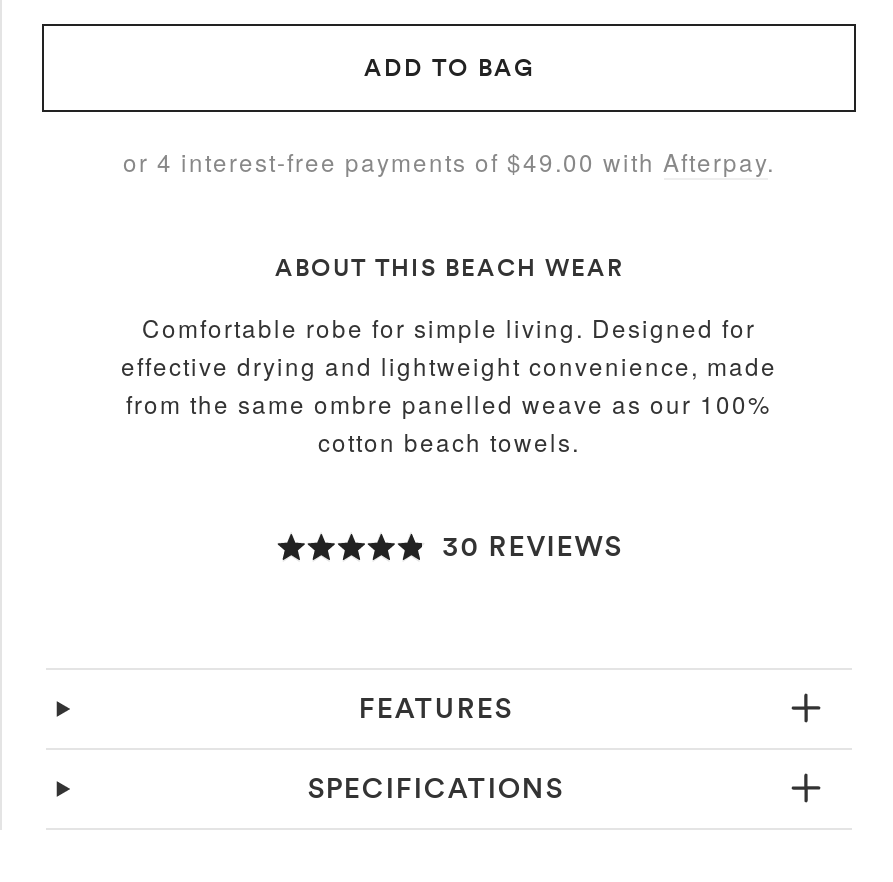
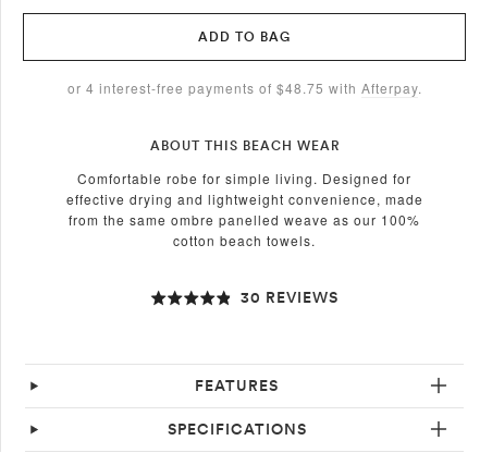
[123,144,775,178] or 4 interest-free payments of $49.00 with Afterpay. -> [67,78,422,97] or 4 interest-free payments of $48.75 with Afterpay.

